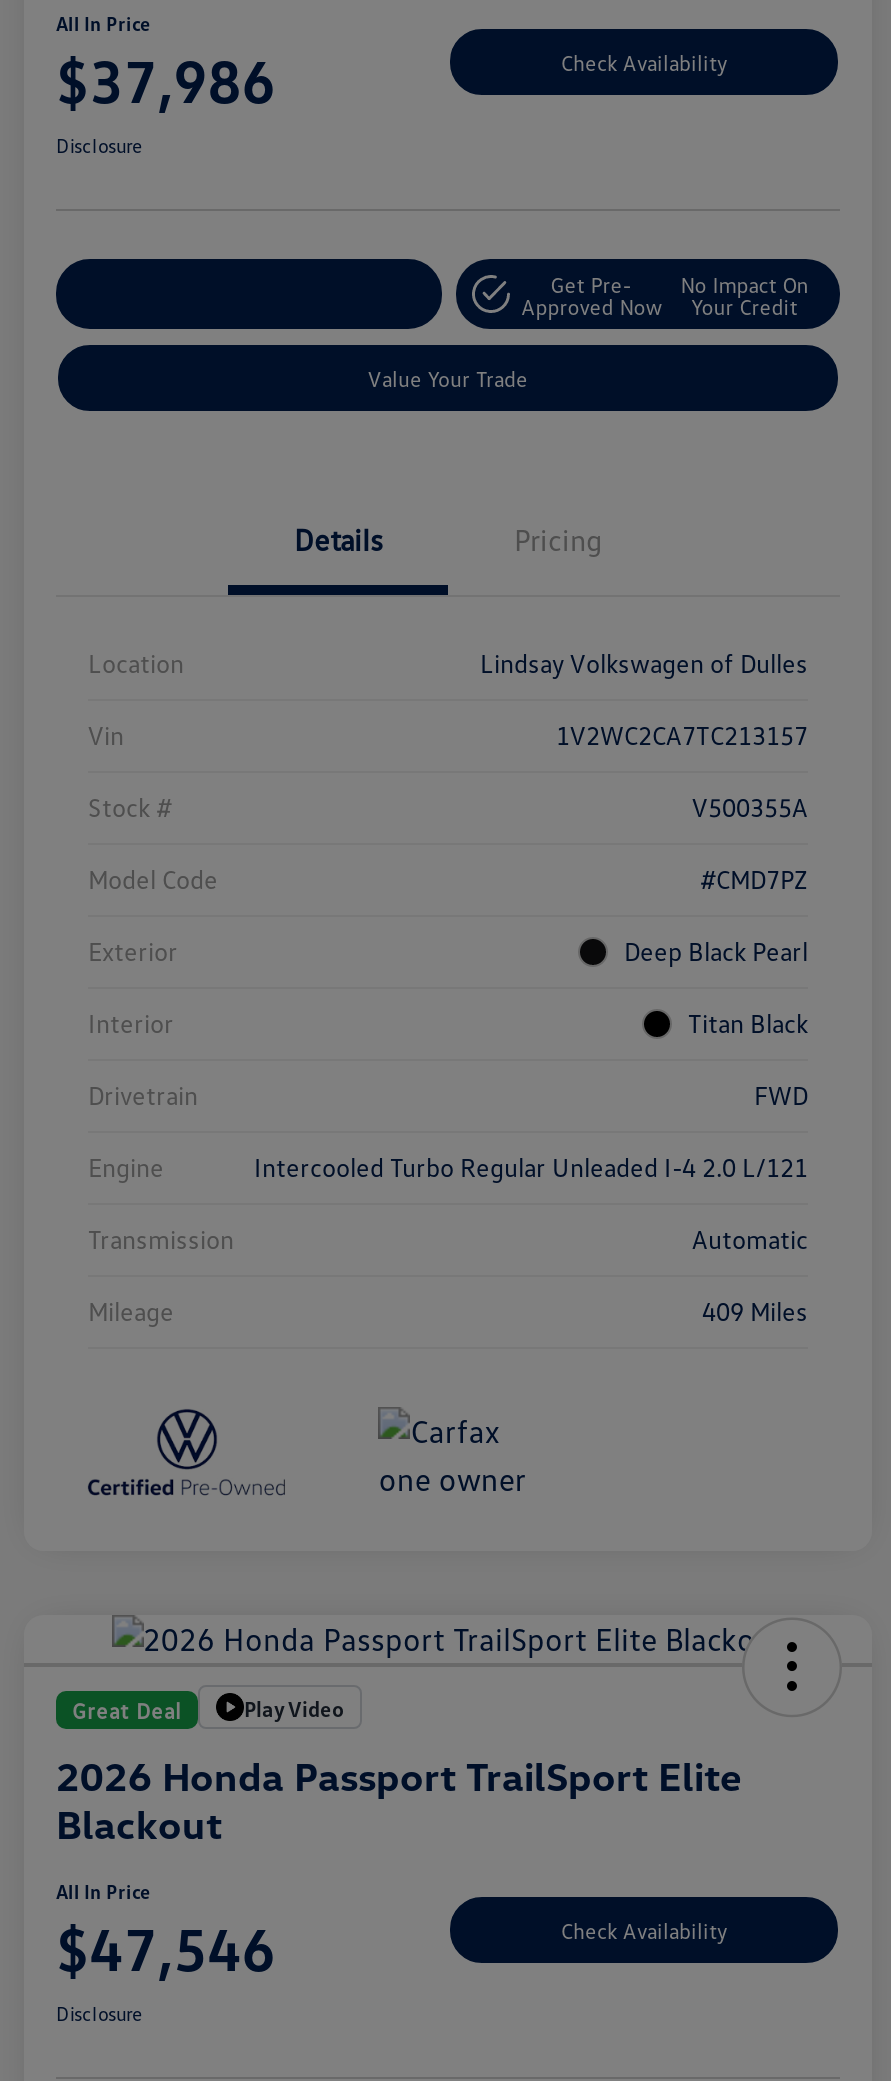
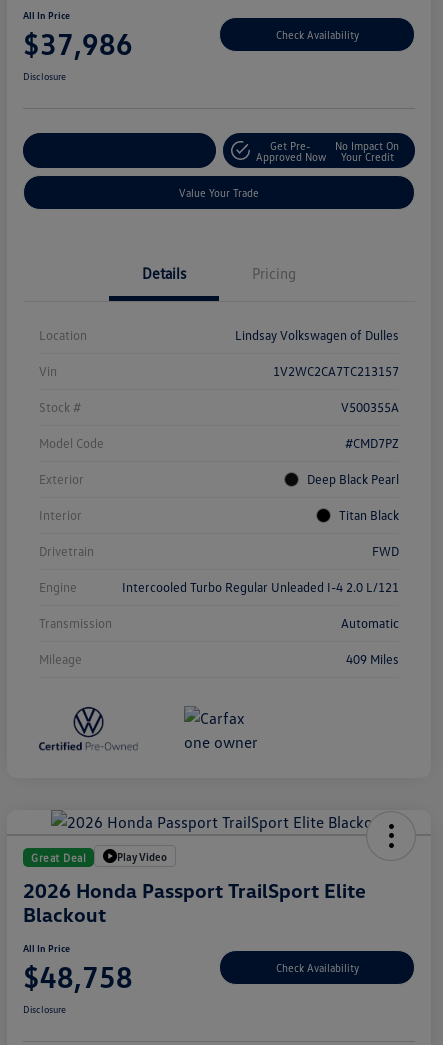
[56,1911,276,1985] $47,546 -> [23,958,133,995] $48,758

